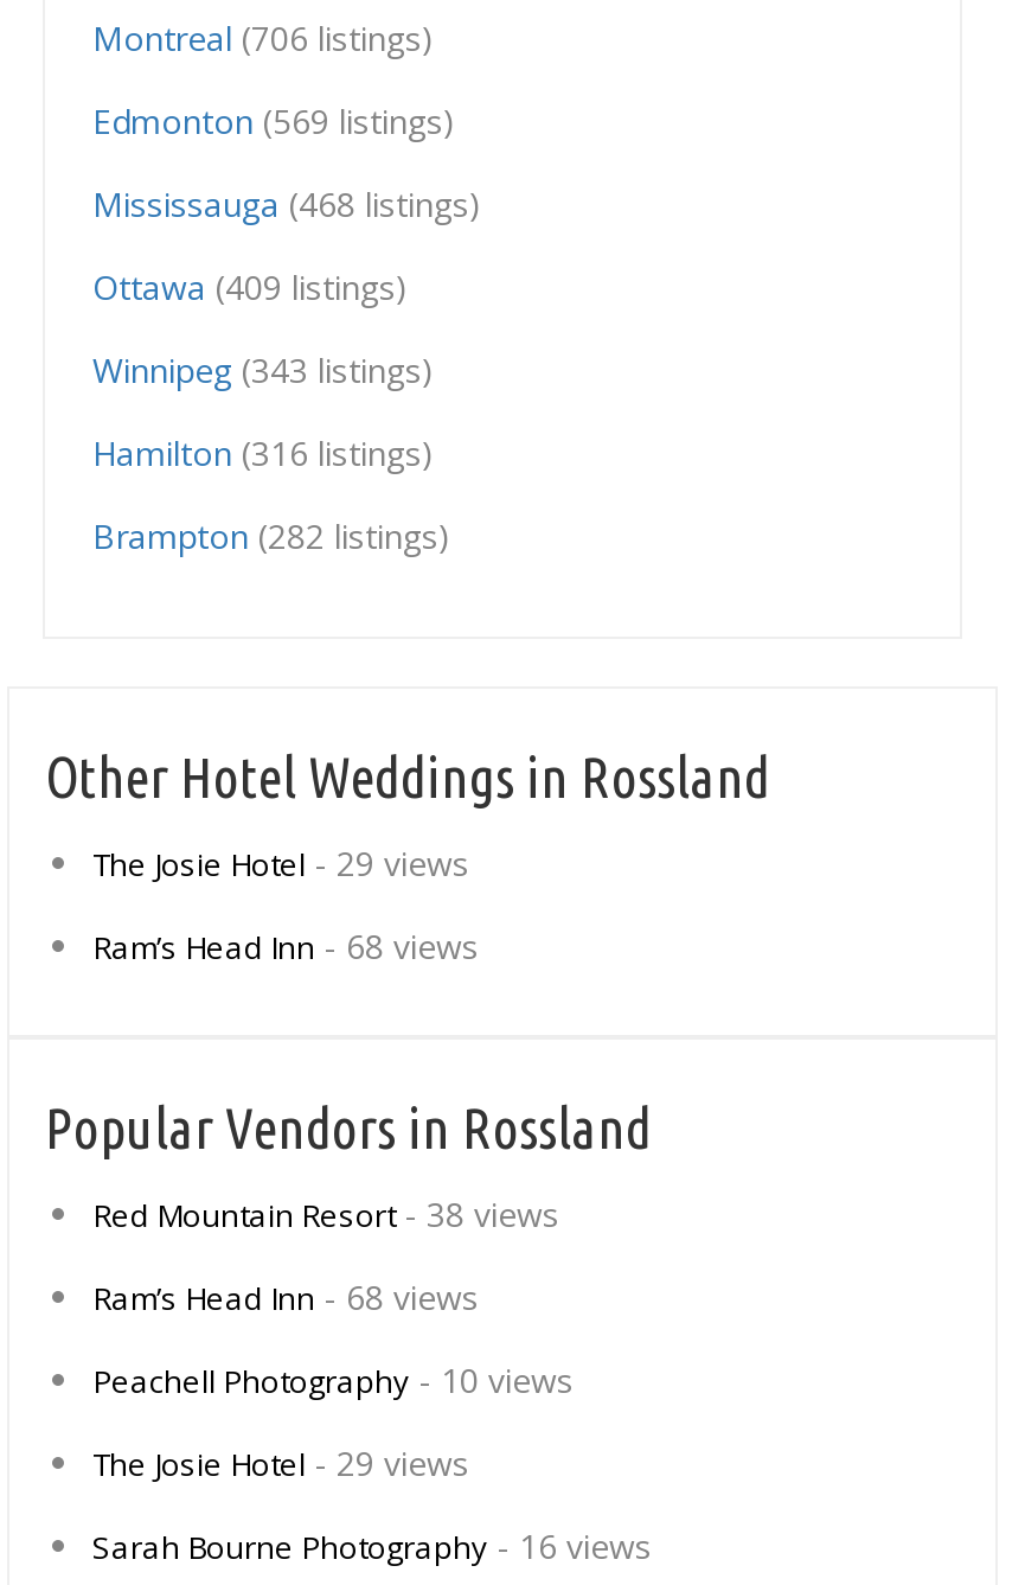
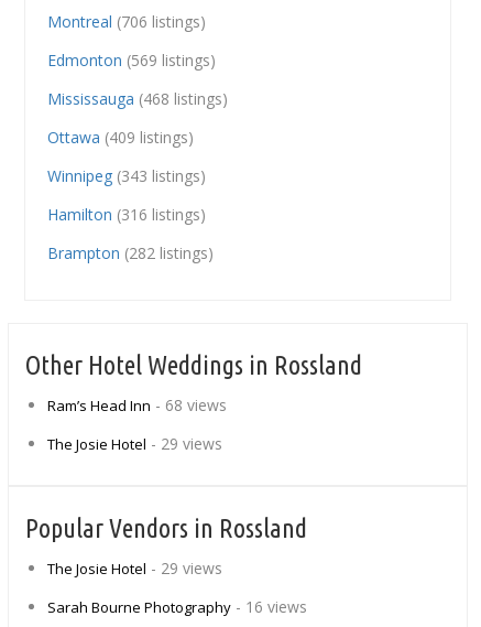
[92,840,469,885] The Josie Hotel - 29 views -> none
none -> [47,433,222,454] The Josie Hotel - 29 views
[92,1191,574,1402] Red Mountain Resort - 38 views | Ram’s Head Inn - 68 views | Peachell Photography - 10 views -> none

